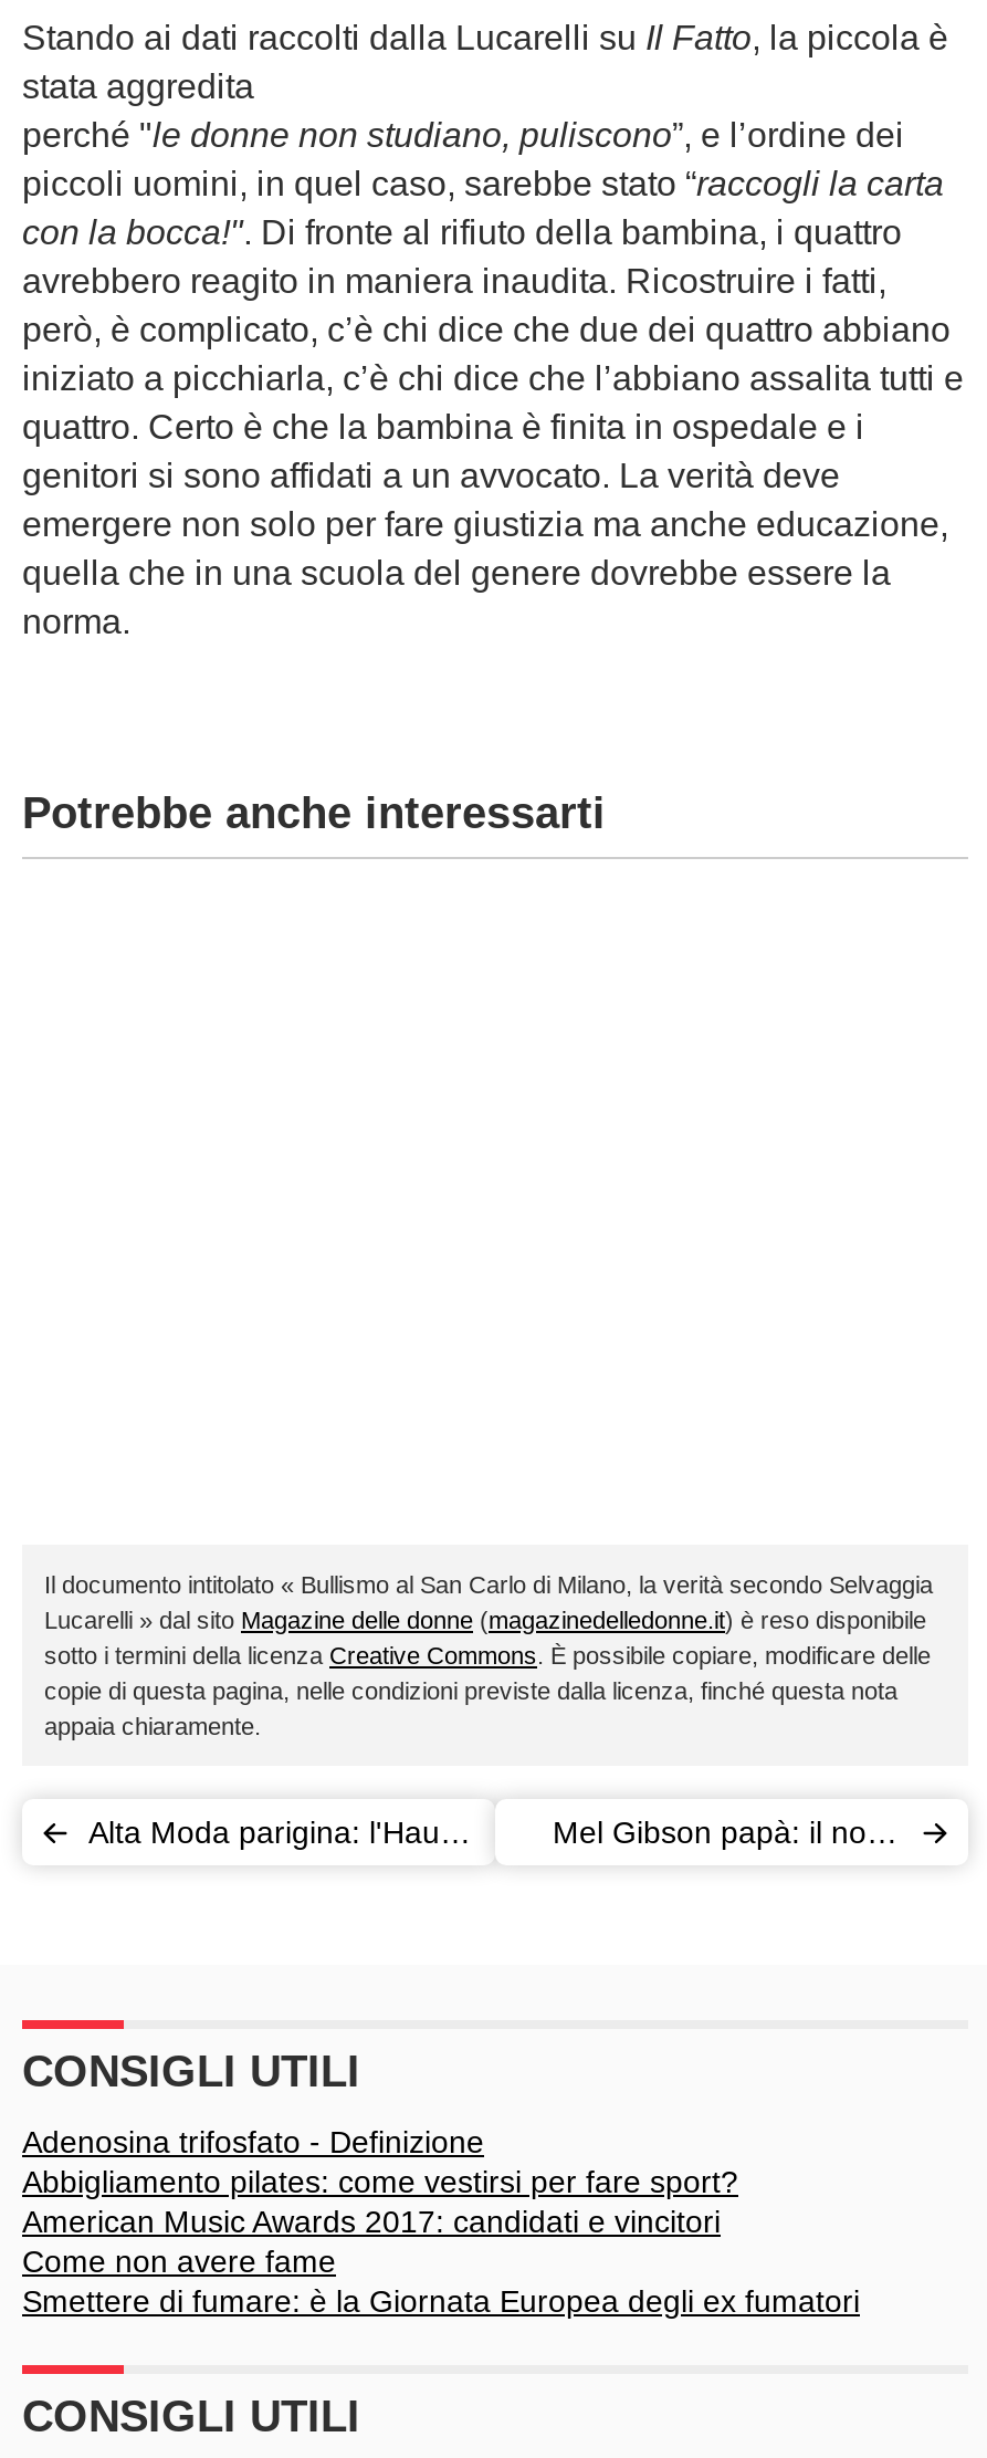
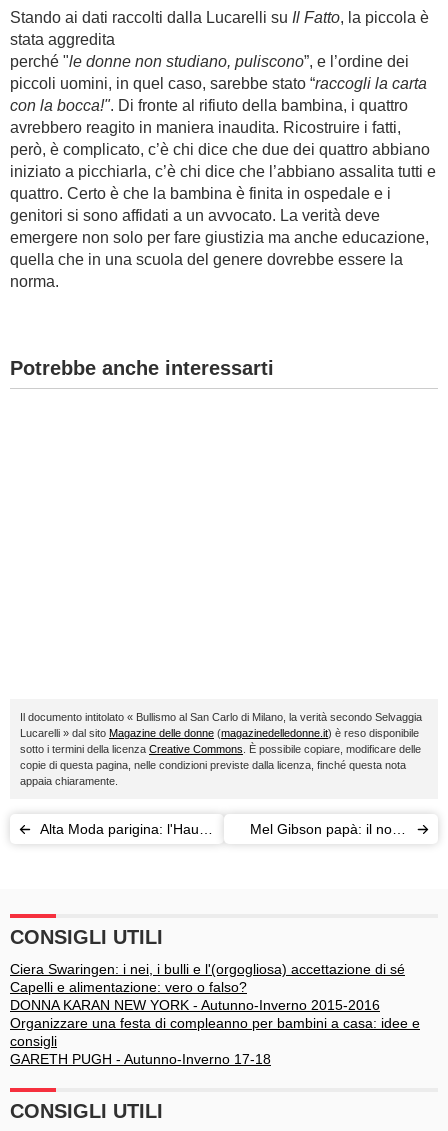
[22,2124,860,2319] Adenosina trifosfato - Definizione | Abbigliamento pilates: come vestirsi per fare sport? | American Music Awards 2017: candidati e vincitori | Come non avere fame | Smettere di fumare: è la Giornata Europea degli ex fumatori -> [10,961,420,1067] Ciera Swaringen: i nei, i bulli e l'(orgogliosa) accettazione di sé | Capelli e alimentazione: vero o falso? | DONNA KARAN NEW YORK - Autunno-Inverno 2015-2016 | Organizzare una festa di compleanno per bambini a casa: idee e | consigli | GARETH PUGH - Autunno-Inverno 17-18

